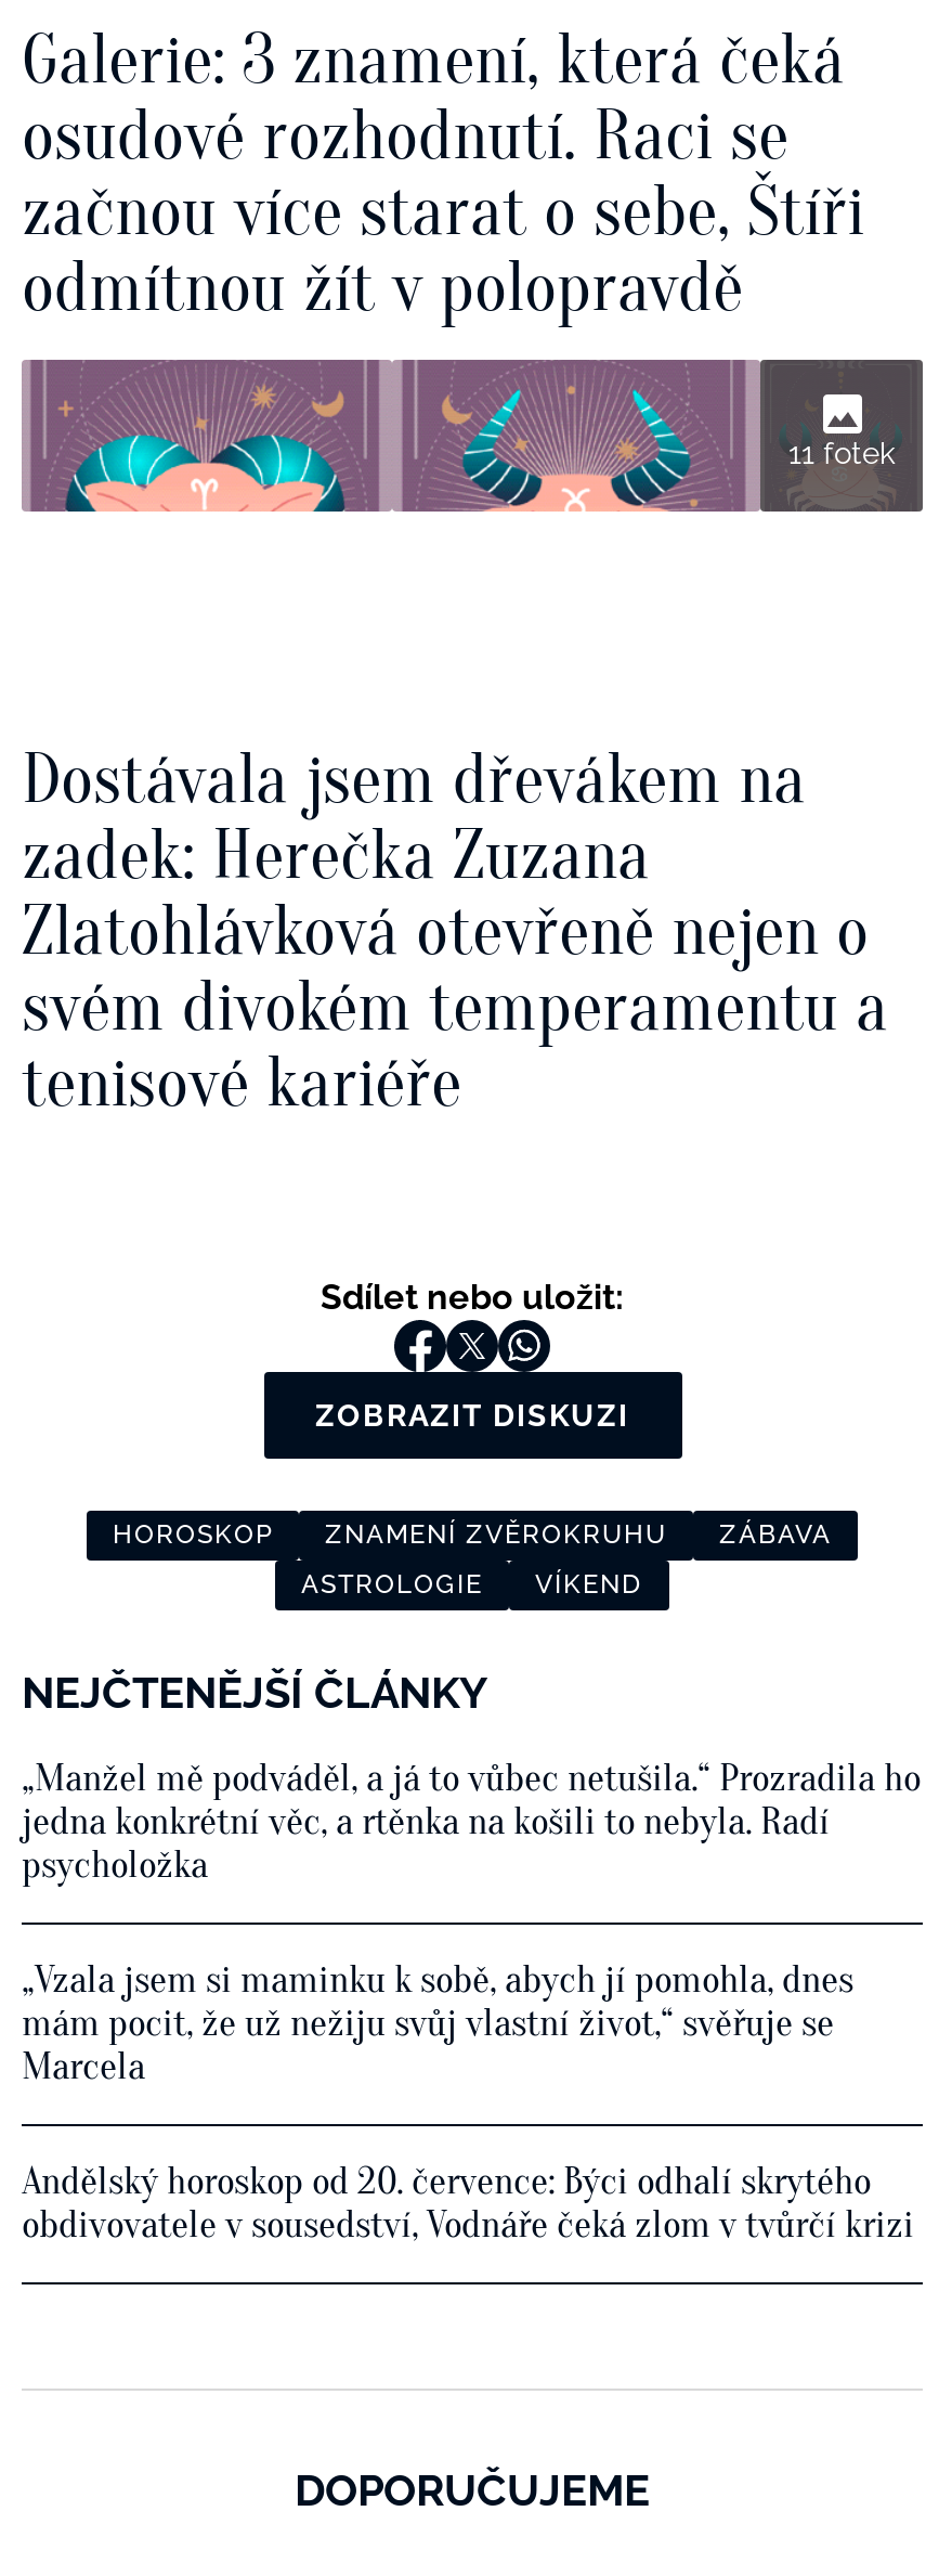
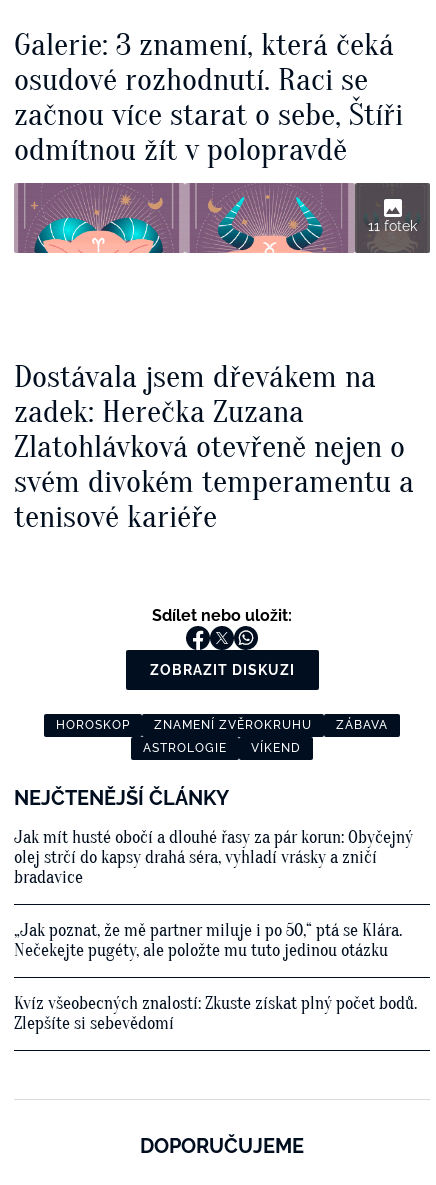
[22,1755,921,1888] „Manžel mě podváděl, a já to vůbec netušila.“ Prozradila ho | jedna konkrétní věc, a rtěnka na košili to nebyla. Radí | psycholožka -> [14,827,413,888] Jak mít husté obočí a dlouhé řasy za pár korun: Obyčejný | olej strčí do kapsy drahá séra, vyhladí vrásky a zničí | bradavice
[22,1957,853,2089] „Vzala jsem si maminku k sobě, abych jí pomohla, dnes | mám pocit, že už nežiju svůj vlastní život,“ svěřuje se | Marcela -> [14,920,402,961] „Jak poznat, že mě partner miluje i po 50,“ ptá se Klára. | Nečekejte pugéty, ale položte mu tuto jedinou otázku
[22,2159,914,2247] Andělský horoskop od 20. července: Býci odhalí skrytého | obdivovatele v sousedství, Vodnáře čeká zlom v tvůrčí krizi -> [14,993,417,1034] Kvíz všeobecných znalostí: Zkuste získat plný počet bodů. | Zlepšíte si sebevědomí

